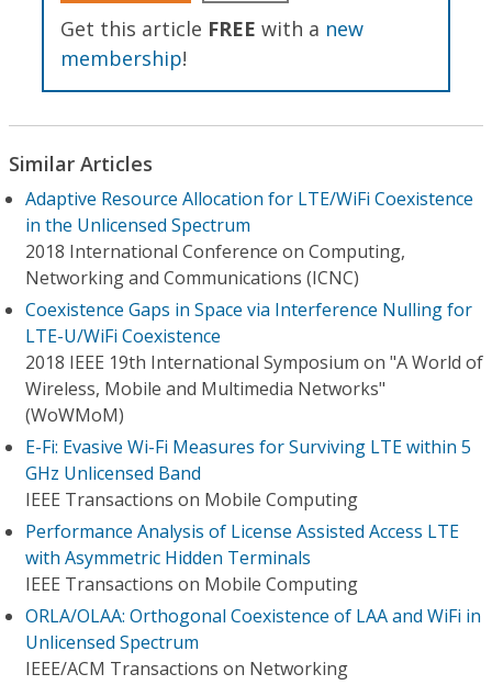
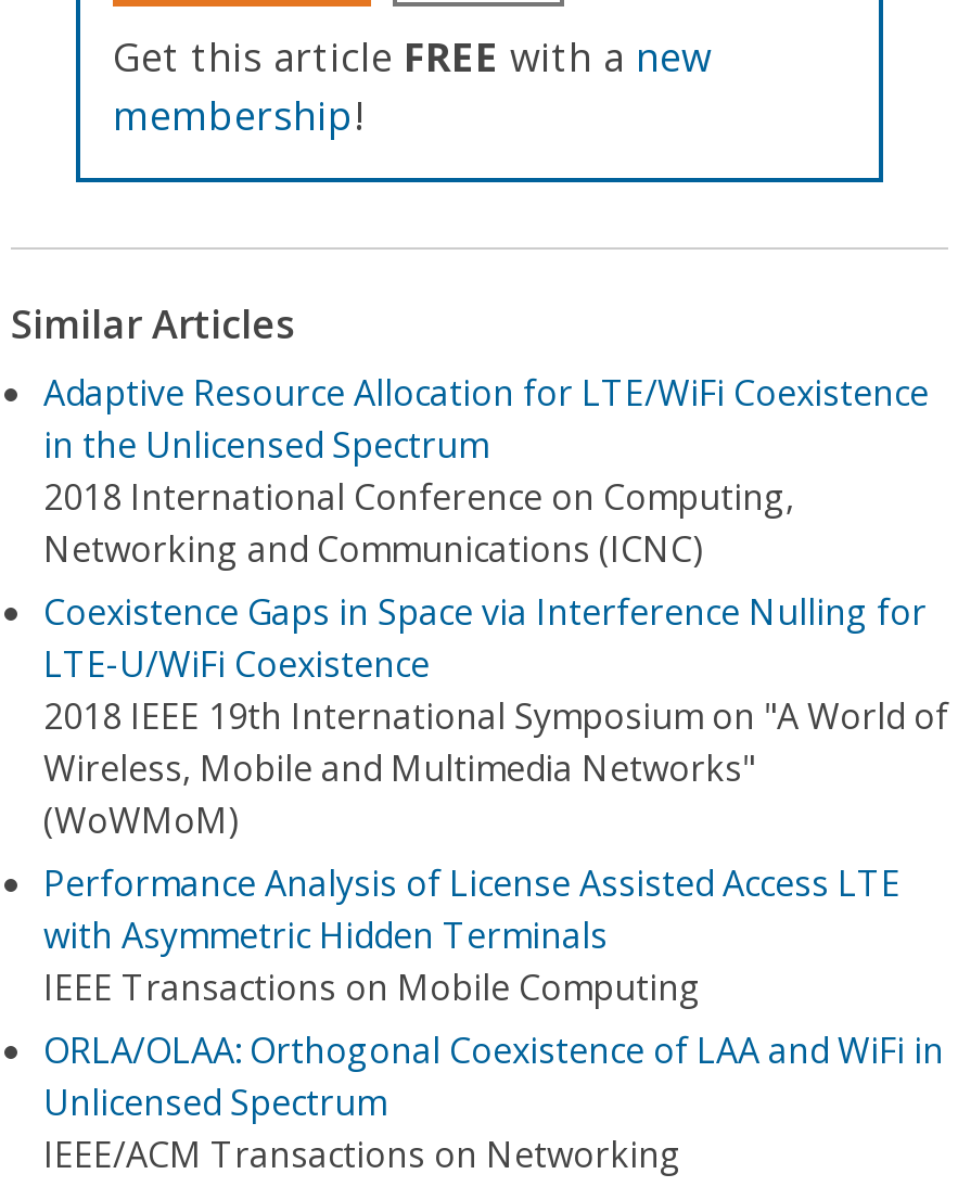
[25,435,471,512] E-Fi: Evasive Wi-Fi Measures for Surviving LTE within 5 | GHz Unlicensed Band | IEEE Transactions on Mobile Computing -> none

